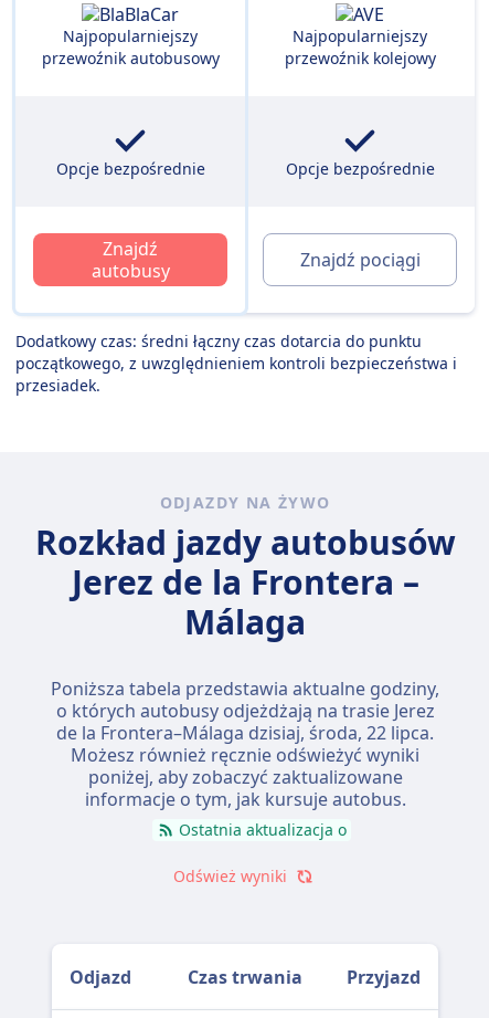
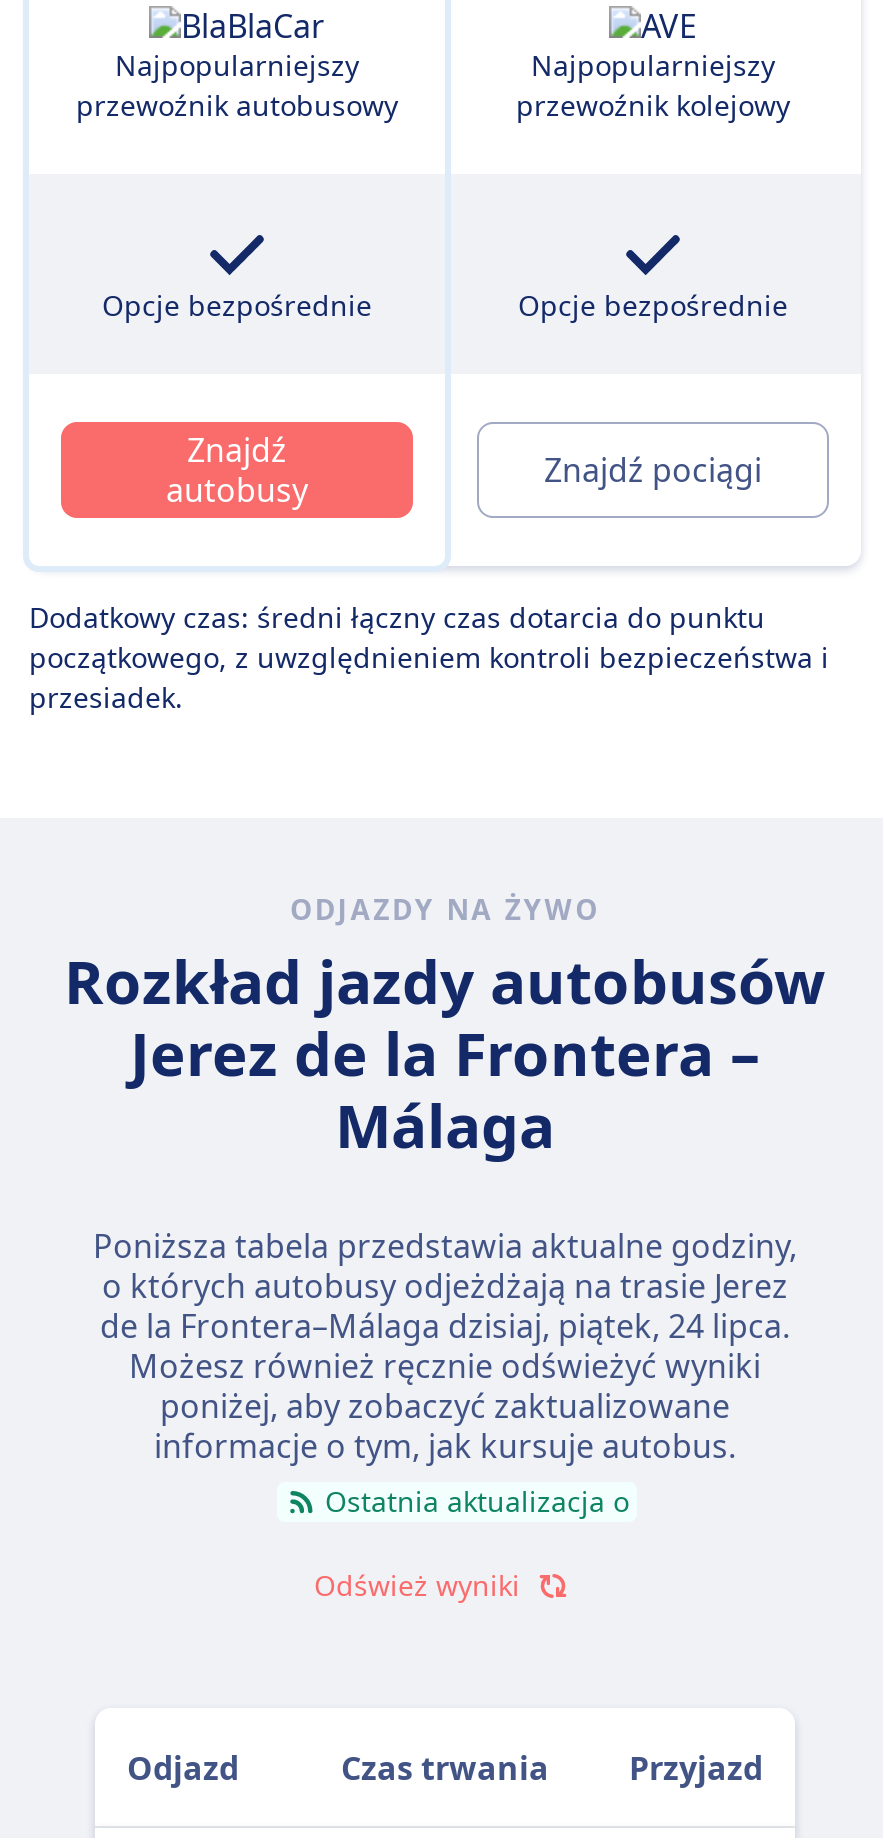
[56,721,434,745] de la Frontera–Málaga dzisiaj, środa, 22 lipca. -> [100,1304,790,1348] de la Frontera–Málaga dzisiaj, piątek, 24 lipca.

